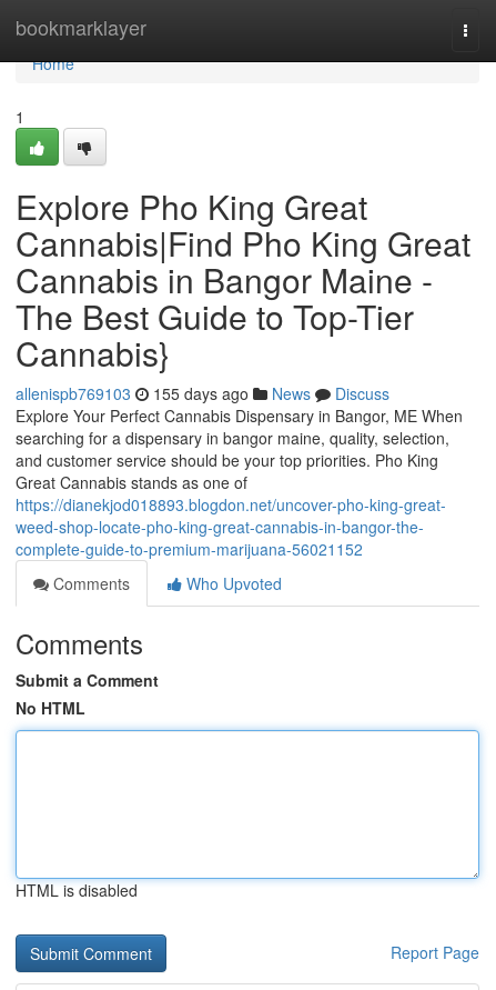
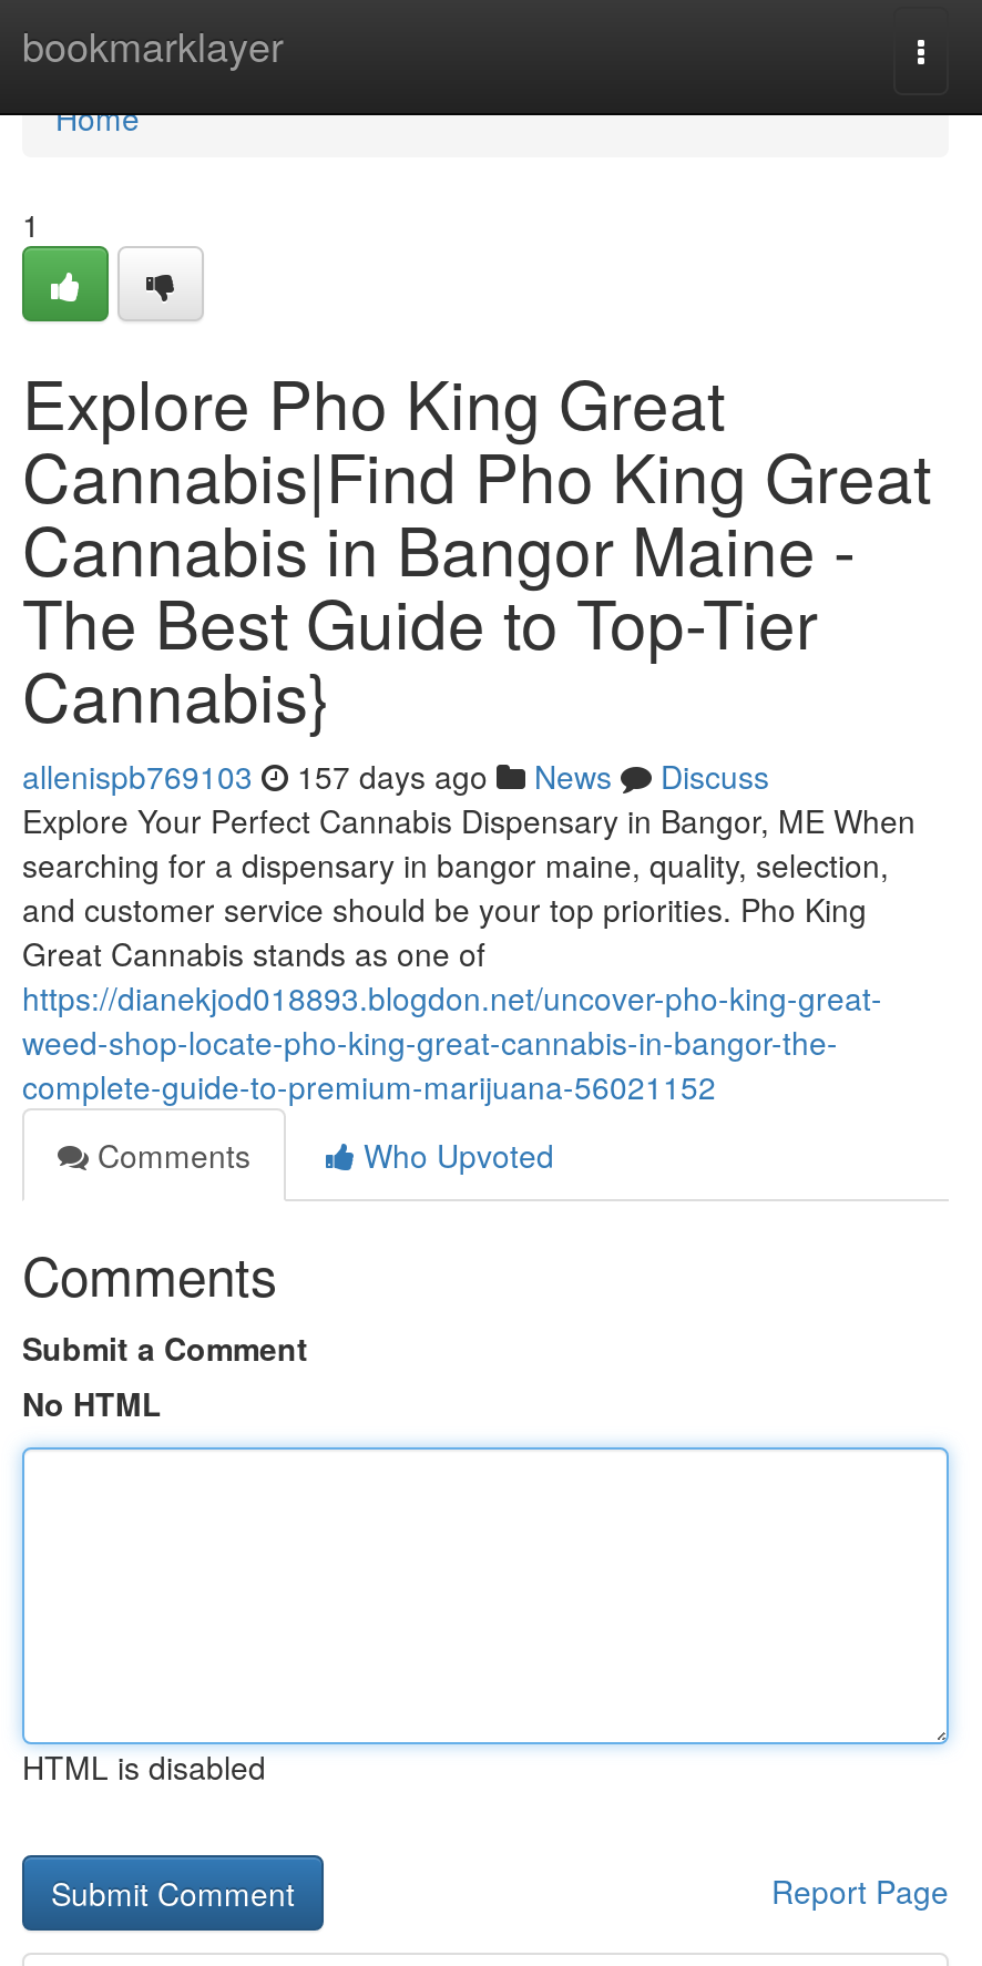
[16,382,389,404] allenispb769103 155 days ago News Discuss -> [22,754,769,798] allenispb769103 157 days ago News Discuss

